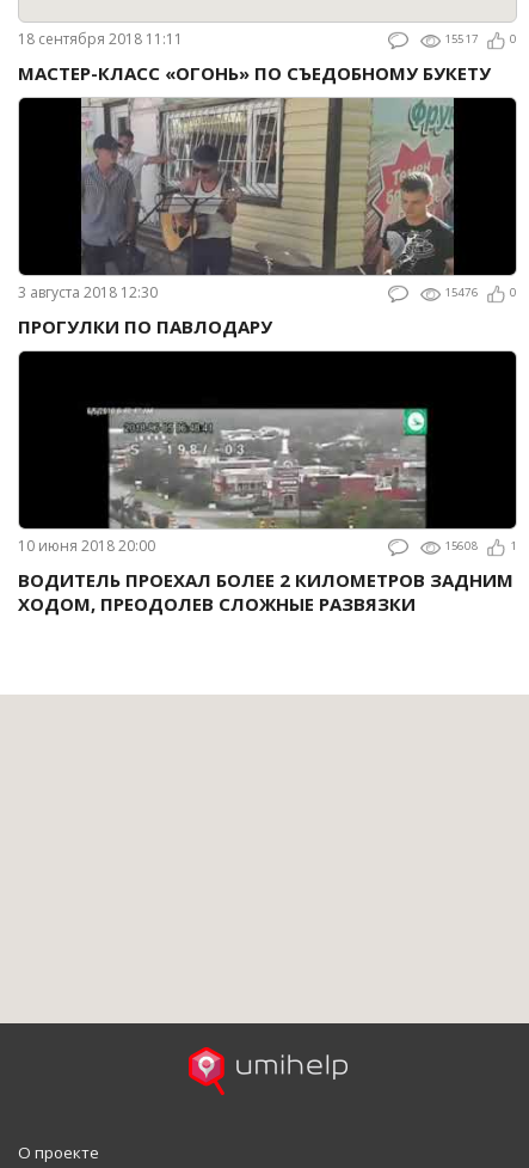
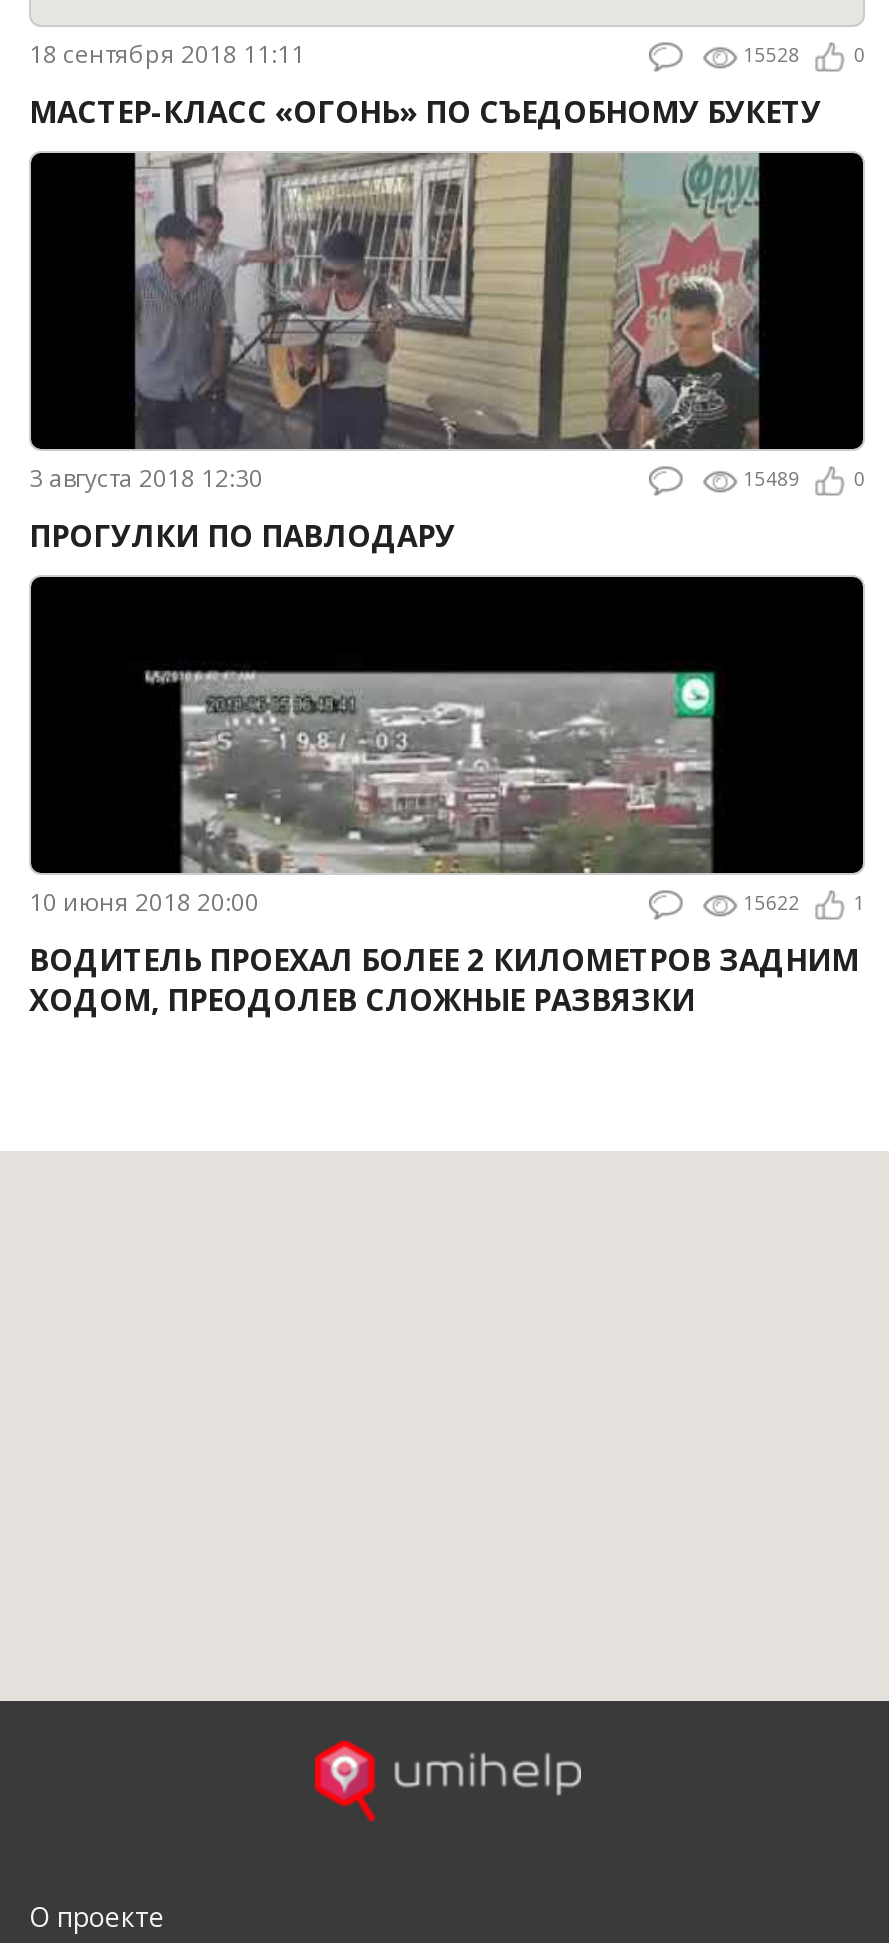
[444,31,517,47] 15517 0 -> [743,41,865,68] 15528 0
[444,285,517,301] 15476 0 -> [743,465,865,492] 15489 0
[444,538,517,554] 15608 1 -> [743,889,865,916] 15622 1

